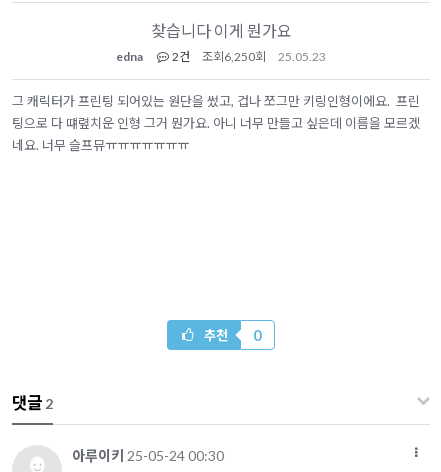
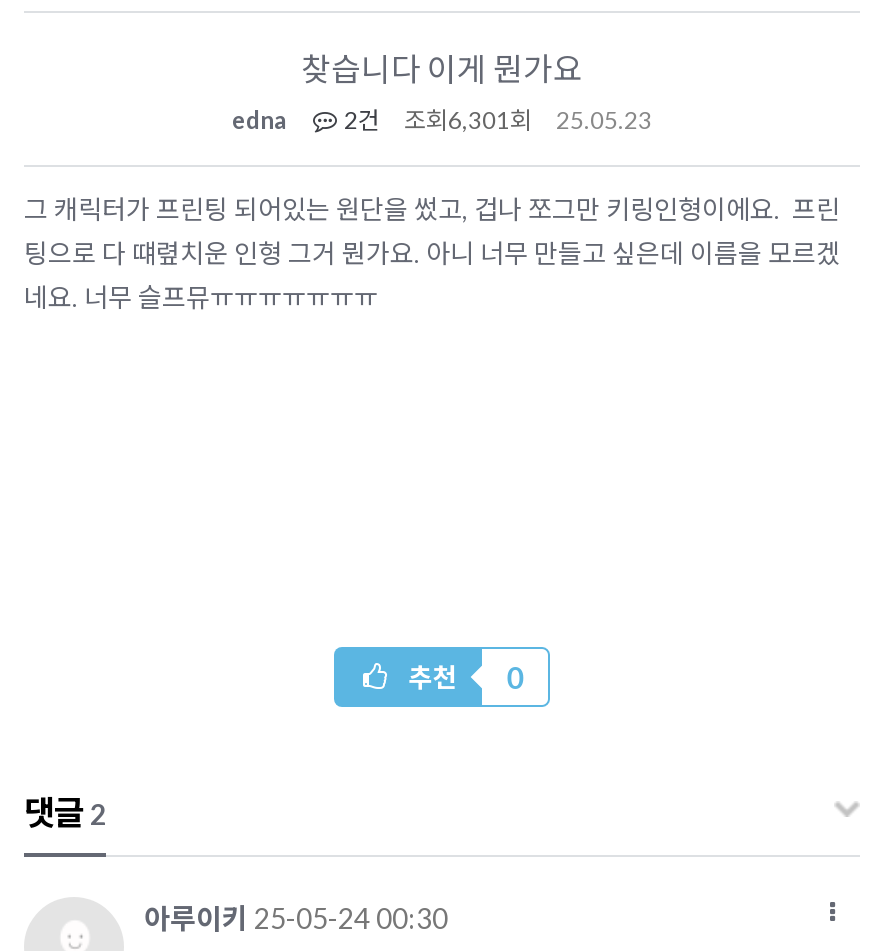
[116,49,326,64] edna 2건 조회6,250회 25.05.23 -> [232,105,652,135] edna 2건 조회6,301회 25.05.23

